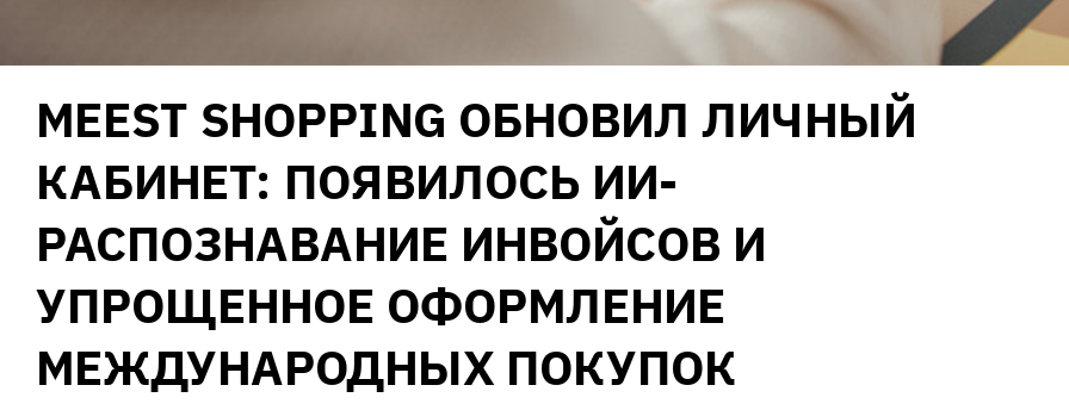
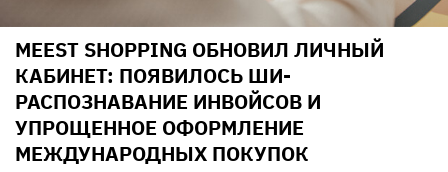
[36,148,678,212] КАБИНЕТ: ПОЯВИЛОСЬ ИИ- -> [15,62,291,89] КАБИНЕТ: ПОЯВИЛОСЬ ШИ-

